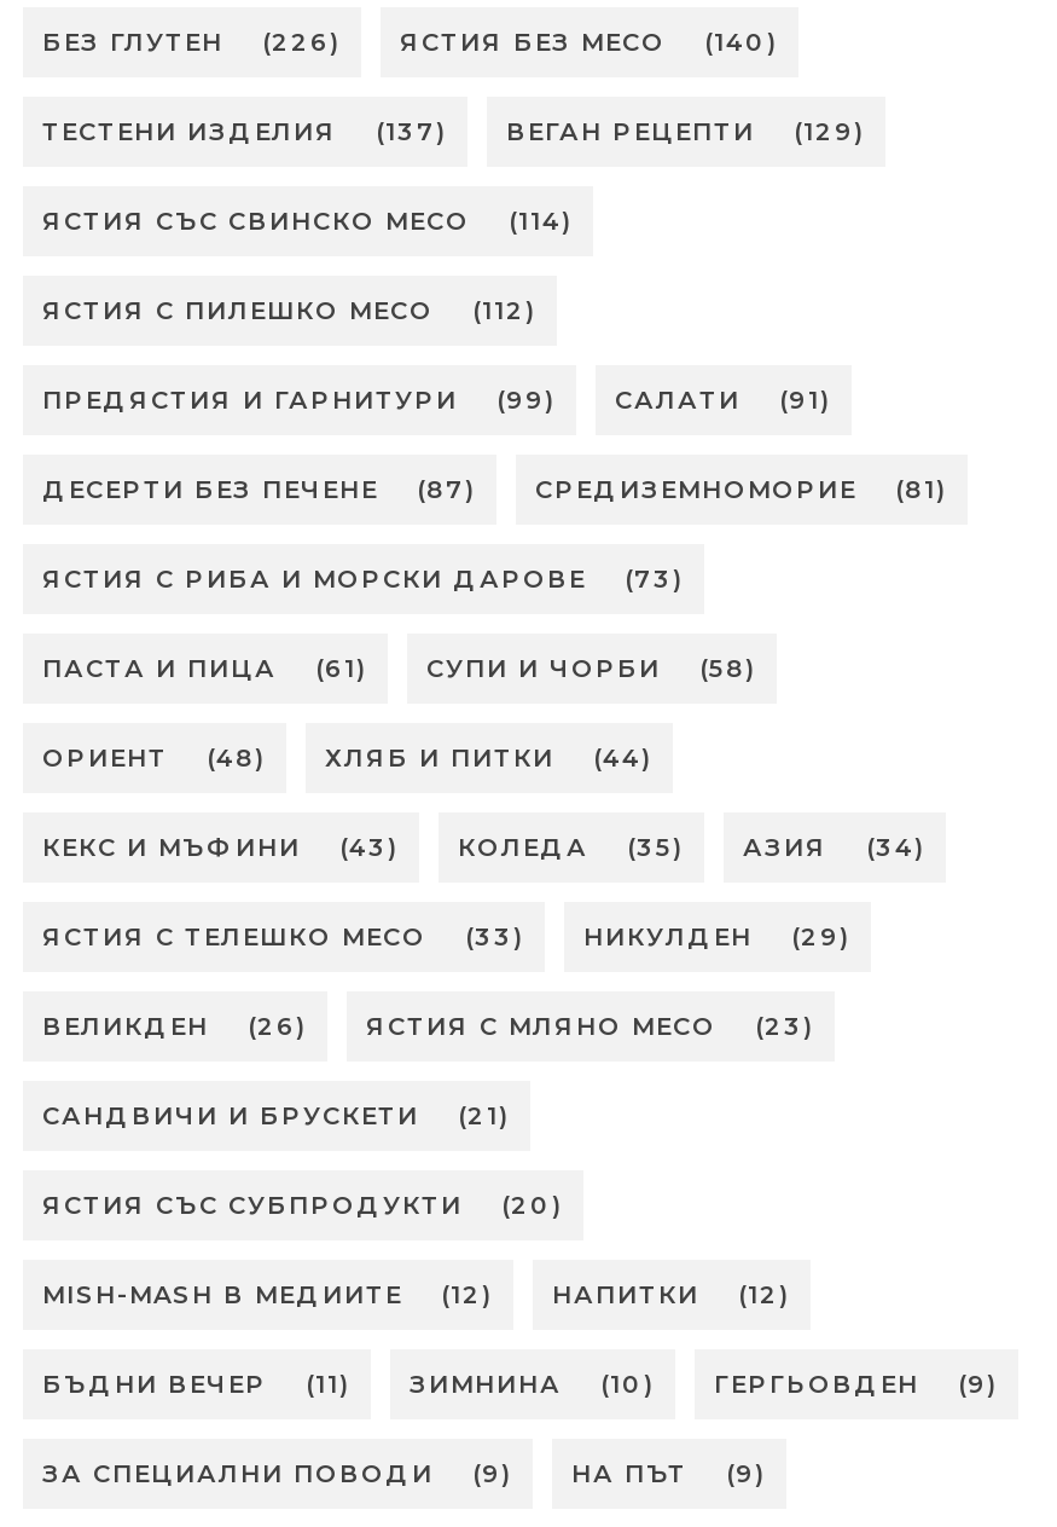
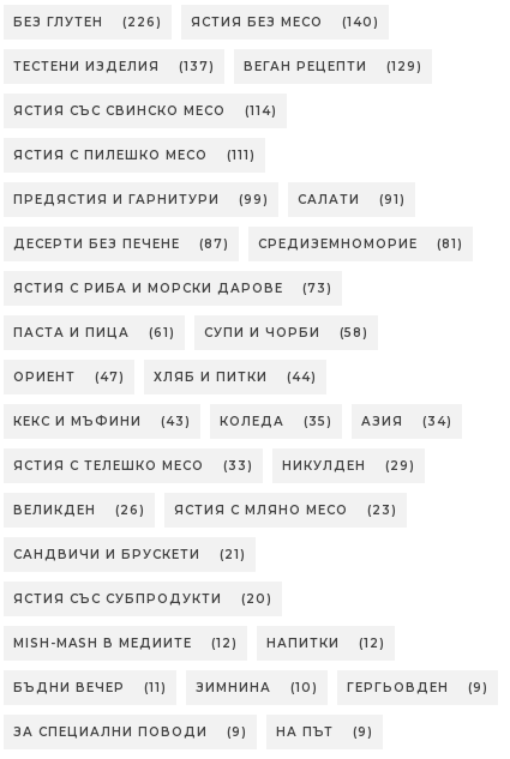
[42,295,538,326] ЯСТИЯ С ПИЛЕШКО МЕСО (112) -> [13,147,256,163] ЯСТИЯ С ПИЛЕШКО МЕСО (111)
[42,742,654,774] ОРИЕНТ (48) ХЛЯБ И ПИТКИ (44) -> [13,369,317,385] ОРИЕНТ (47) ХЛЯБ И ПИТКИ (44)

